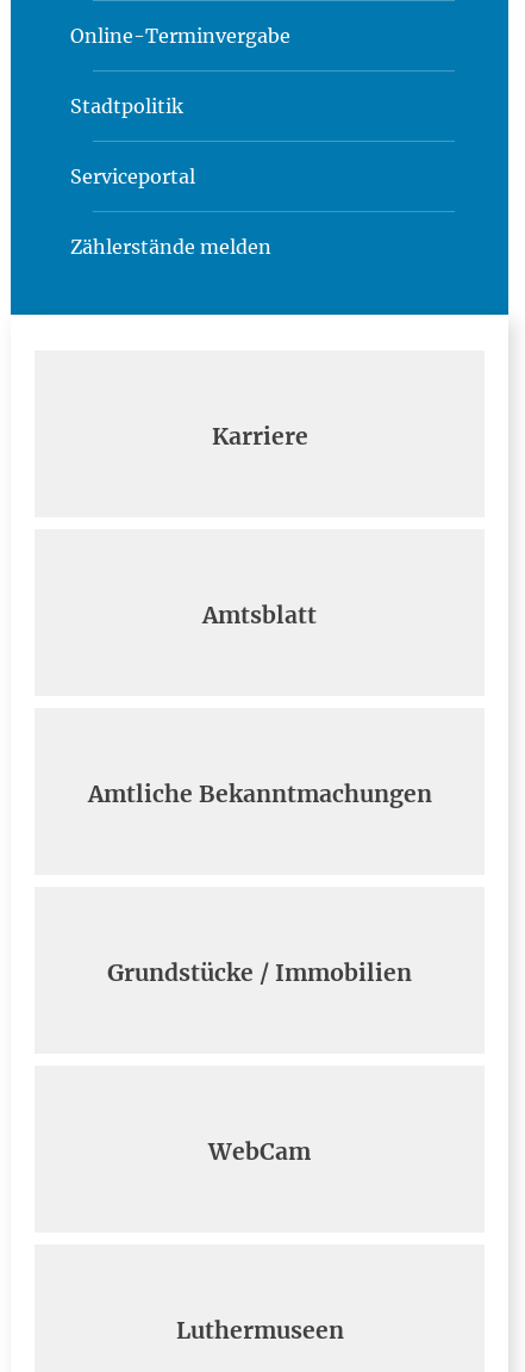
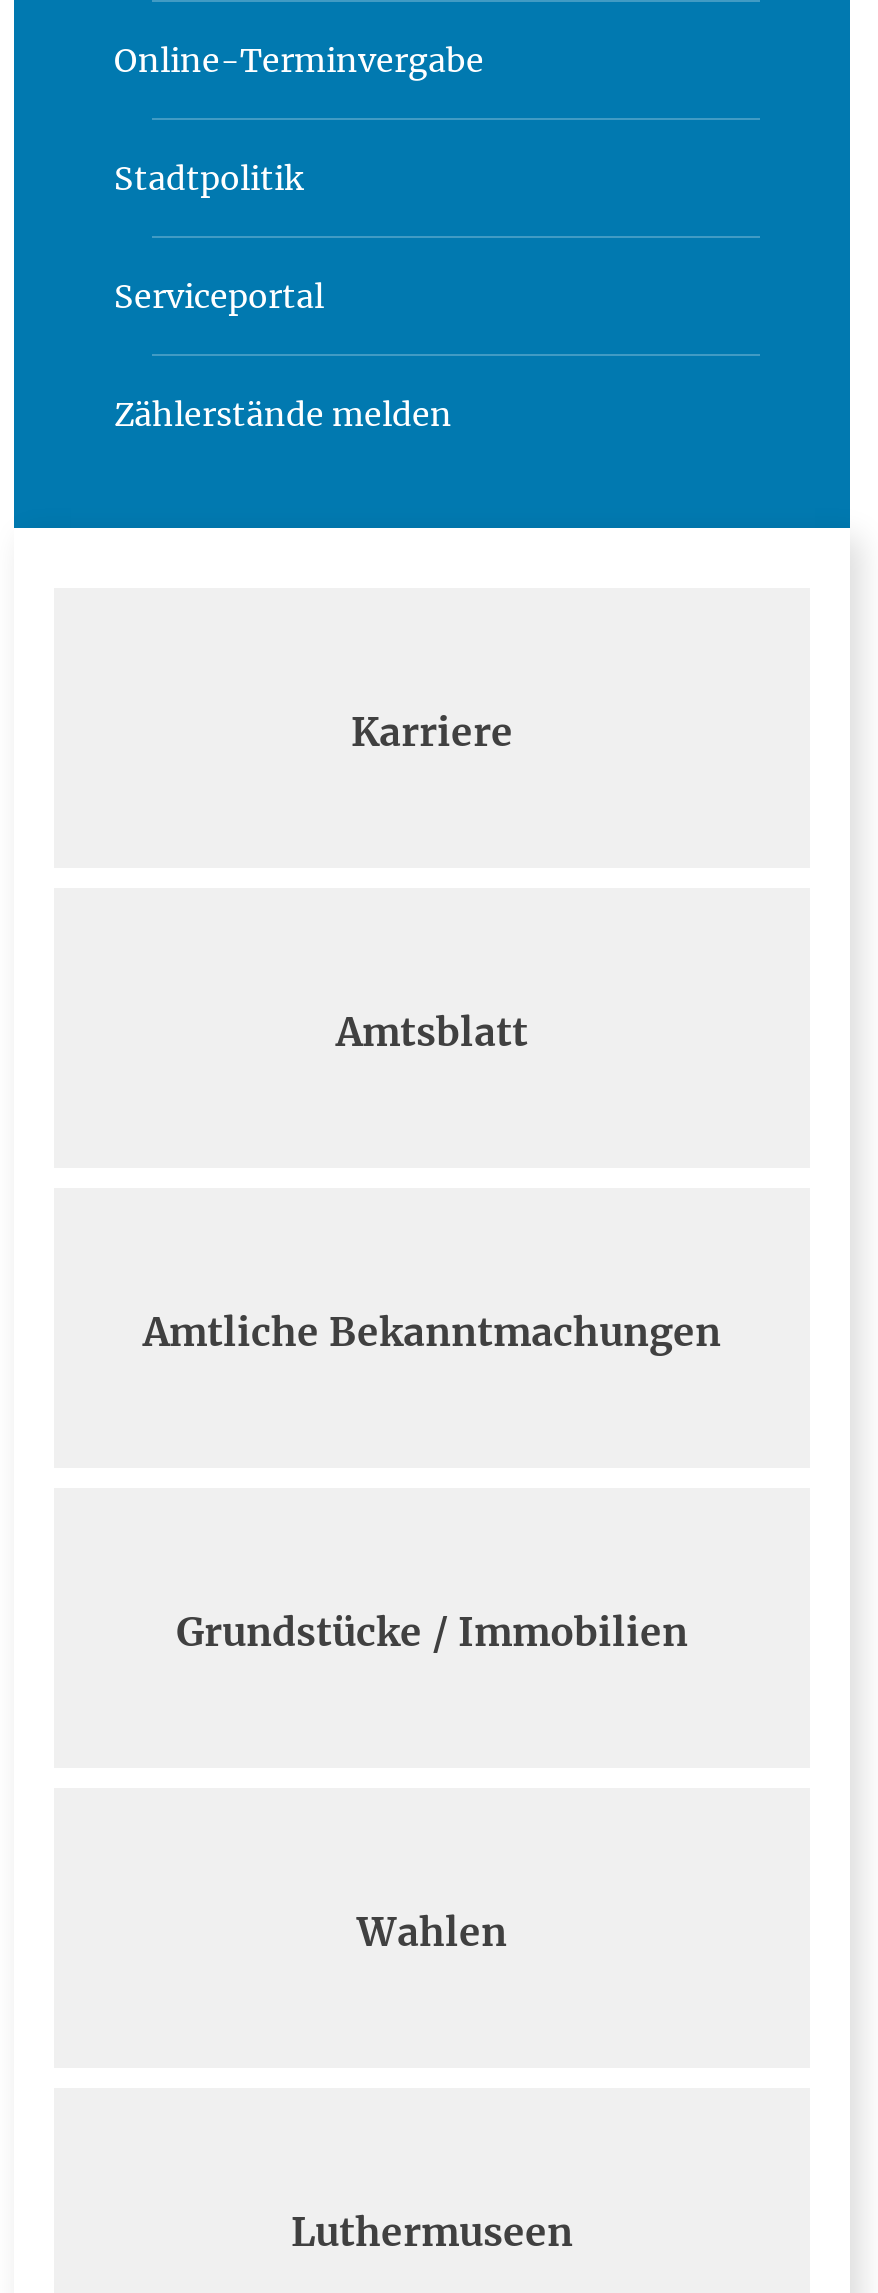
[208,1137,311,1166] WebCam -> [357,1908,507,1956] Wahlen

